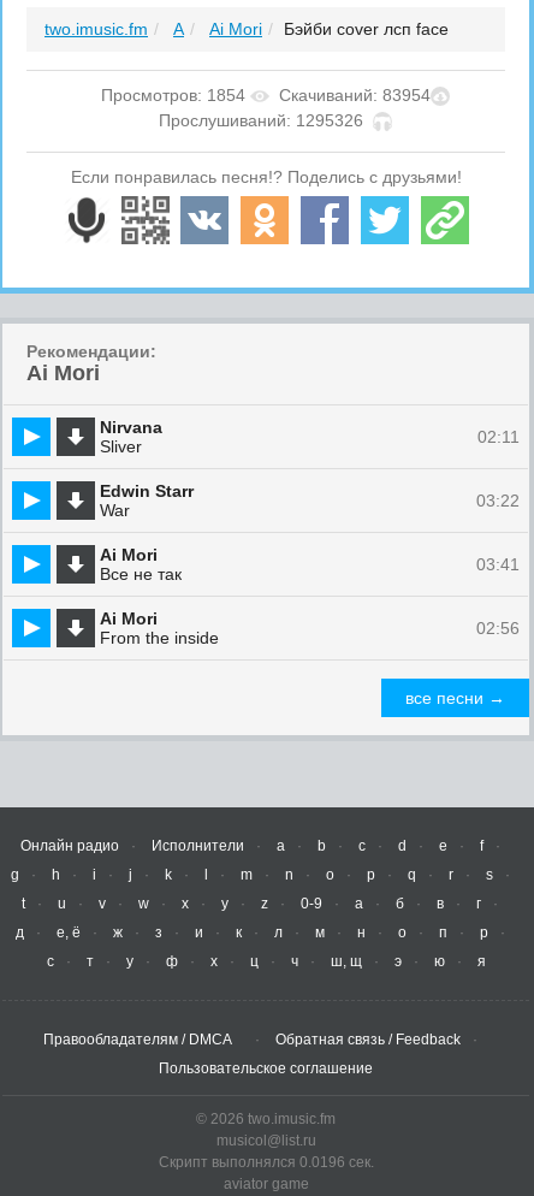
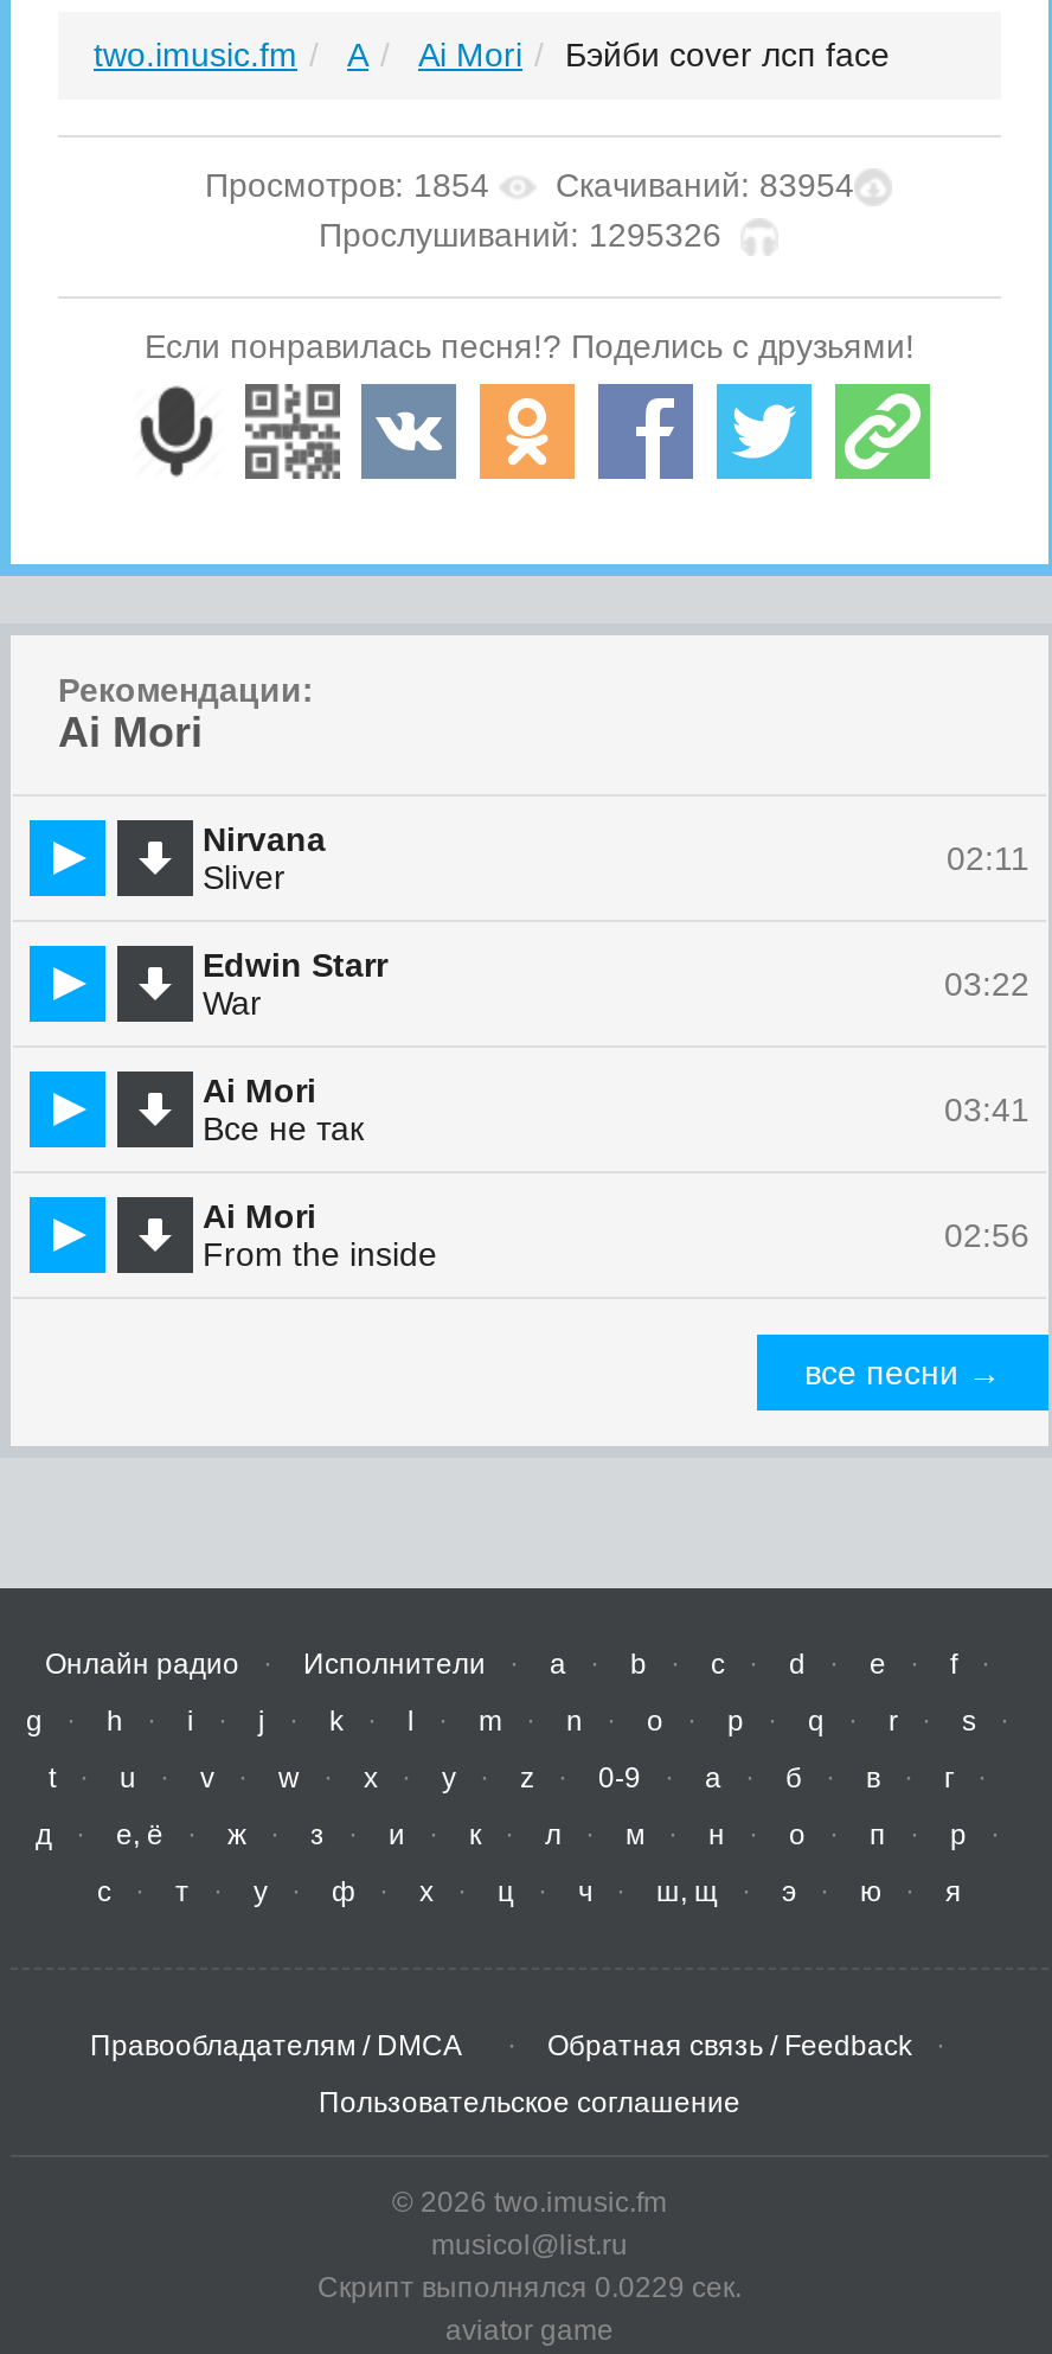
[158,1154,373,1171] Скрипт выполнялся 0.0196 сек. -> [317,2271,742,2304] Скрипт выполнялся 0.0229 сек.

